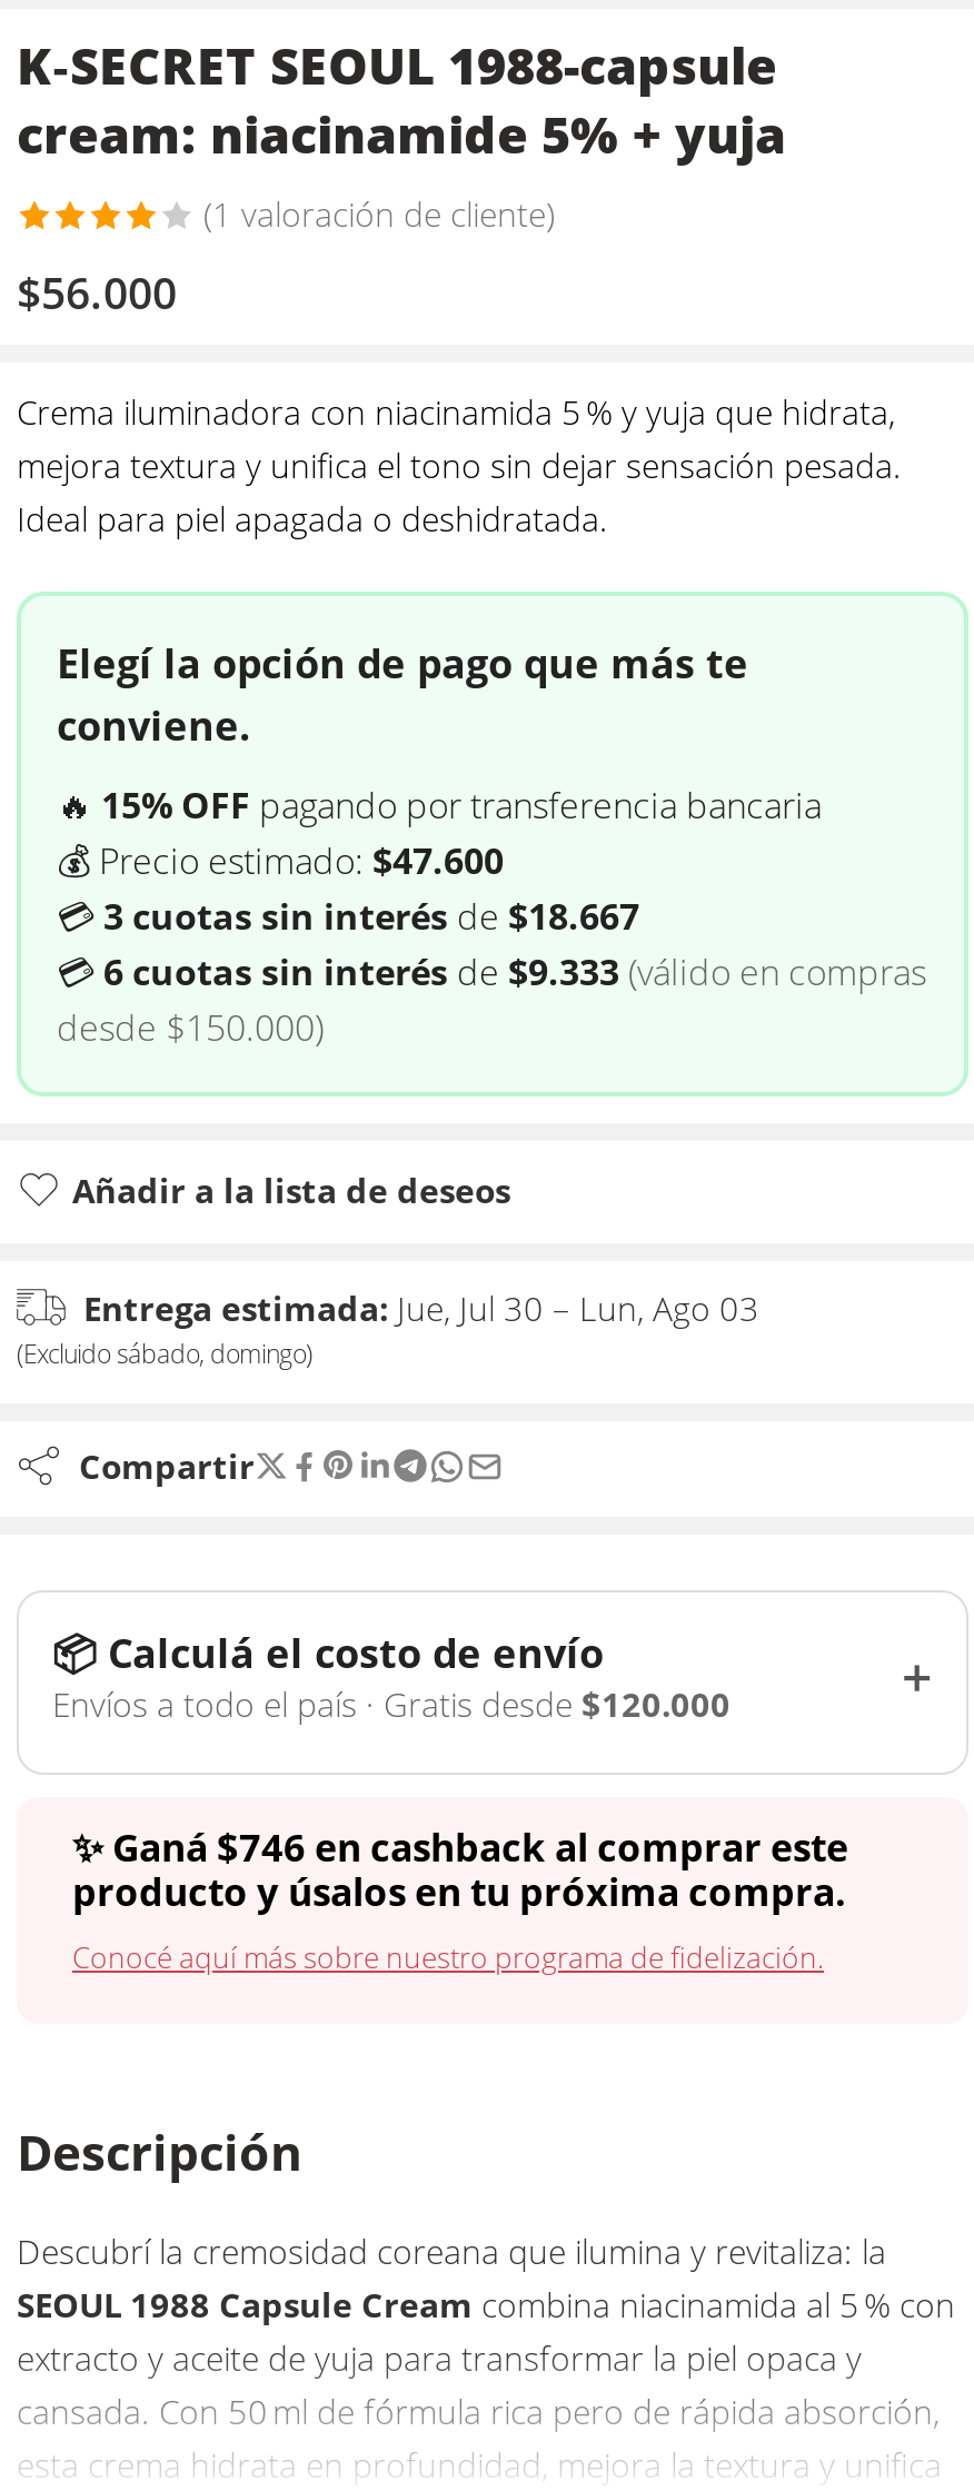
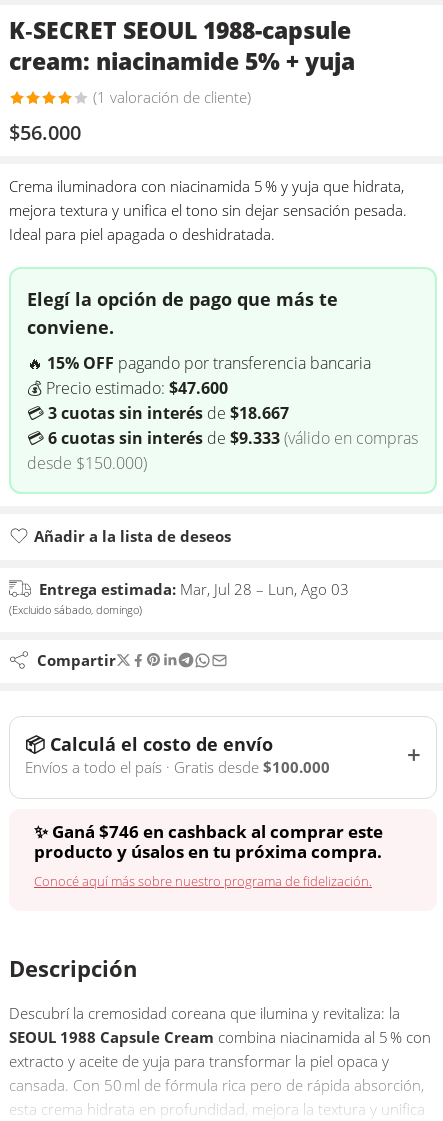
[83,1285,759,1329] Entrega estimada: Jue, Jul 30 – Lun, Ago 03 -> [39,579,349,599] Entrega estimada: Mar, Jul 28 – Lun, Ago 03
[52,1681,730,1725] Envíos a todo el país · Gratis desde $120.000 -> [25,757,330,777] Envíos a todo el país · Gratis desde $100.000

